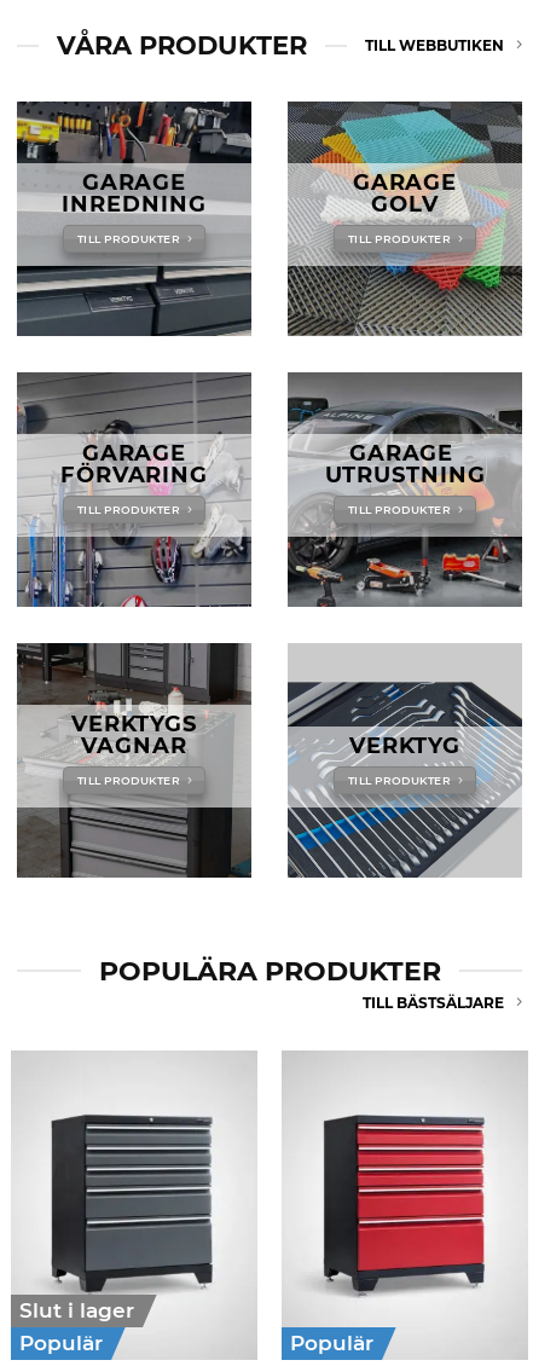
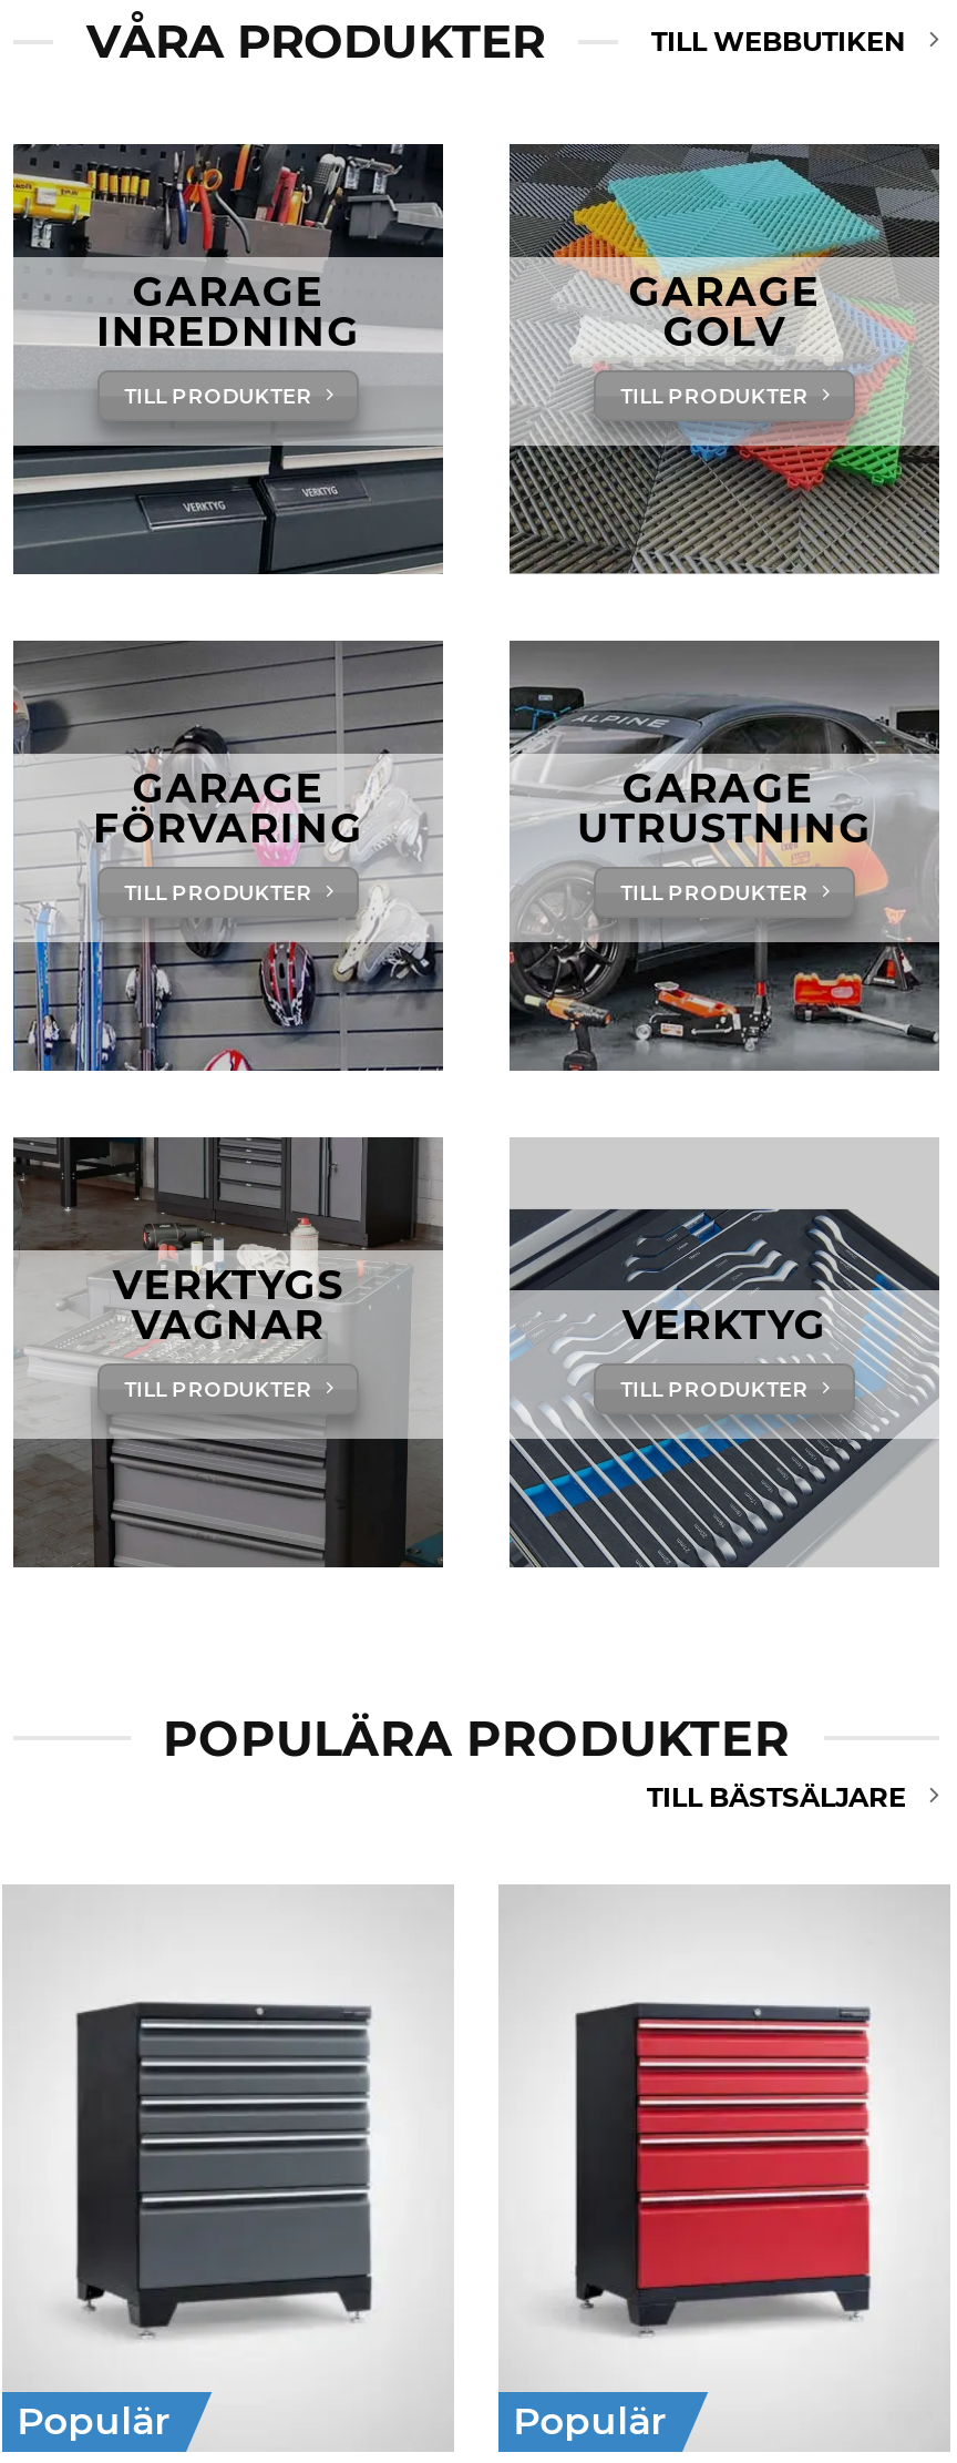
[19,1298,134,1322] Slut i lager -> none

